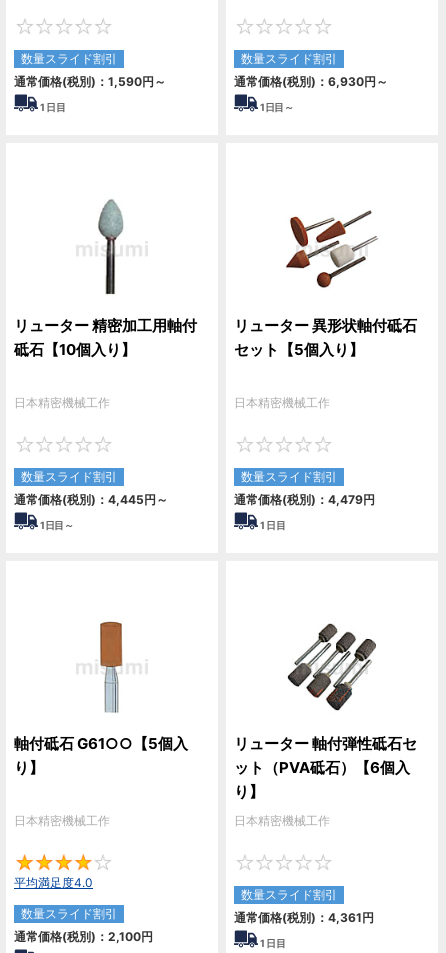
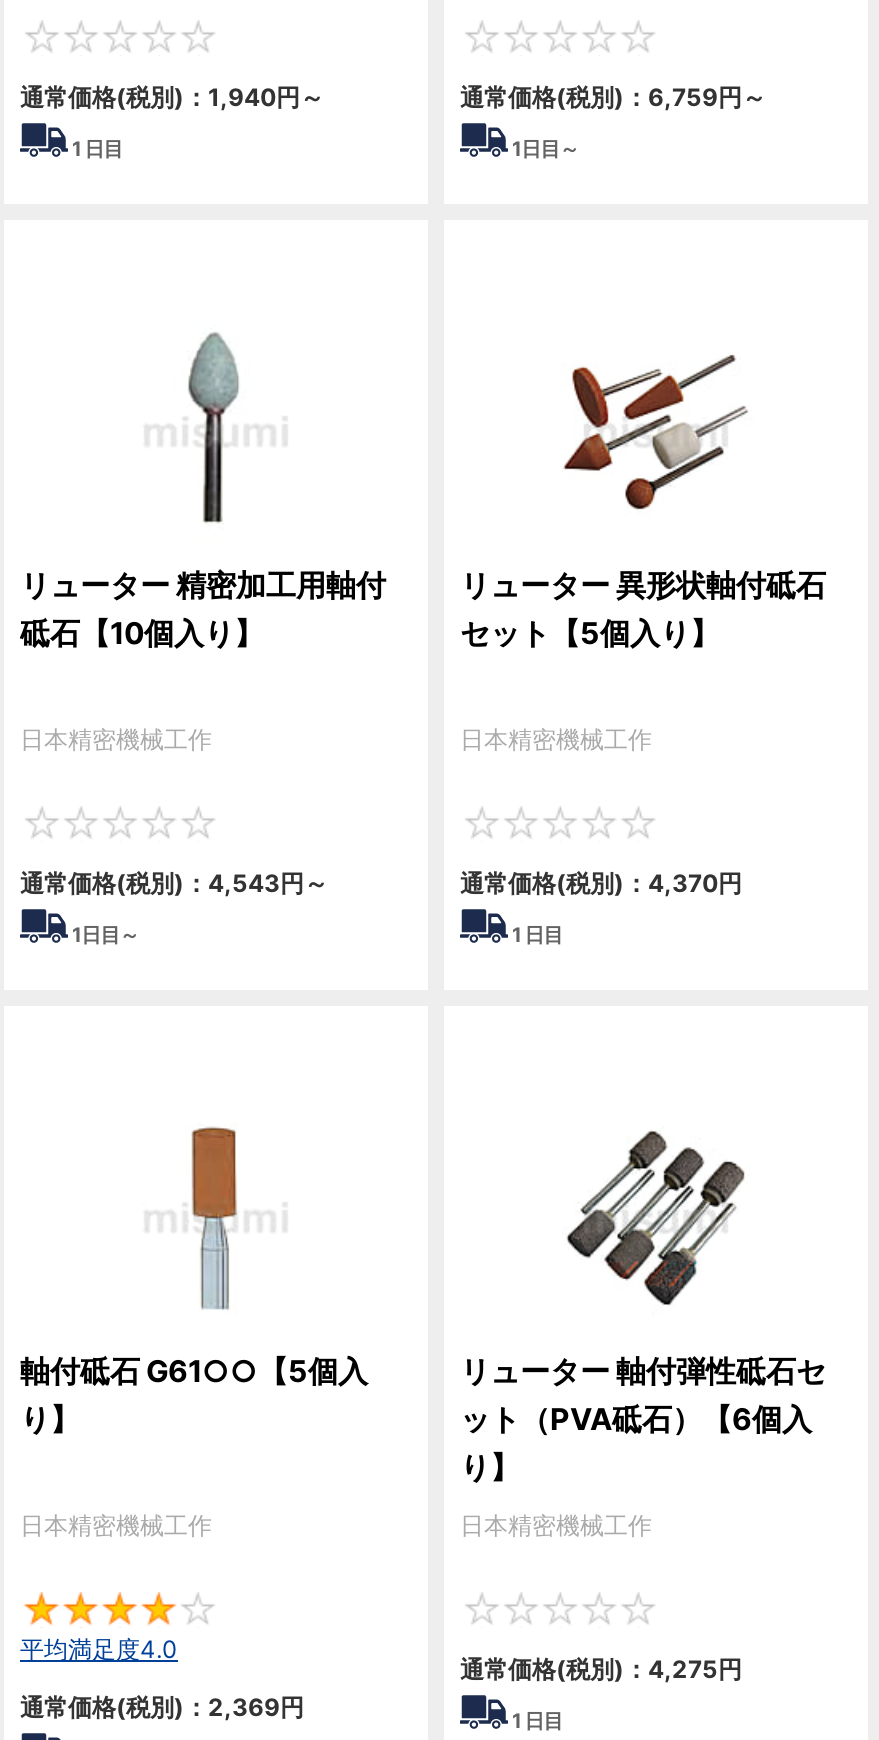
[14,51,166,89] 数量スライド割引 | 通常価格(税別)：1,590円～ -> [20,82,324,112] 通常価格(税別)：1,940円～
[234,51,388,89] 数量スライド割引 | 通常価格(税別)：6,930円～ -> [460,82,766,112] 通常価格(税別)：6,759円～
[14,469,168,507] 数量スライド割引 | 通常価格(税別)：4,445円～ -> [20,868,328,898] 通常価格(税別)：4,543円～
[234,469,375,507] 数量スライド割引 | 通常価格(税別)：4,479円 -> [460,868,742,898] 通常価格(税別)：4,370円
[234,887,374,925] 数量スライド割引 | 通常価格(税別)：4,361円 -> [460,1654,742,1684] 通常価格(税別)：4,275円
[14,906,153,944] 数量スライド割引 | 通常価格(税別)：2,100円 -> [20,1692,304,1722] 通常価格(税別)：2,369円

